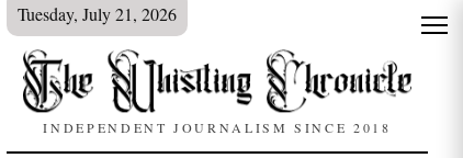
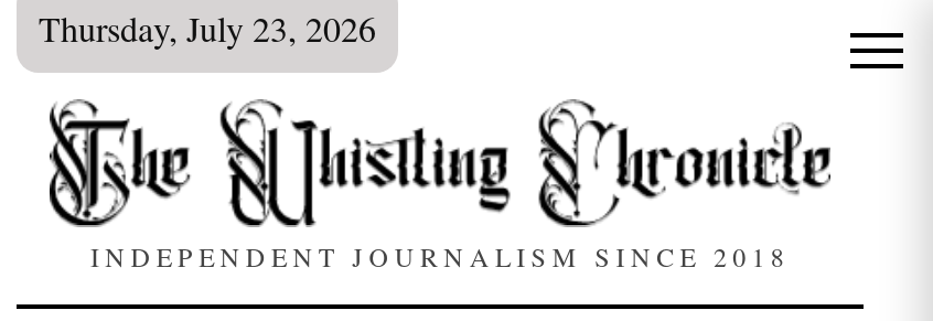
[18,2,177,25] Tuesday, July 21, 2026 -> [39,4,376,51] Thursday, July 23, 2026

